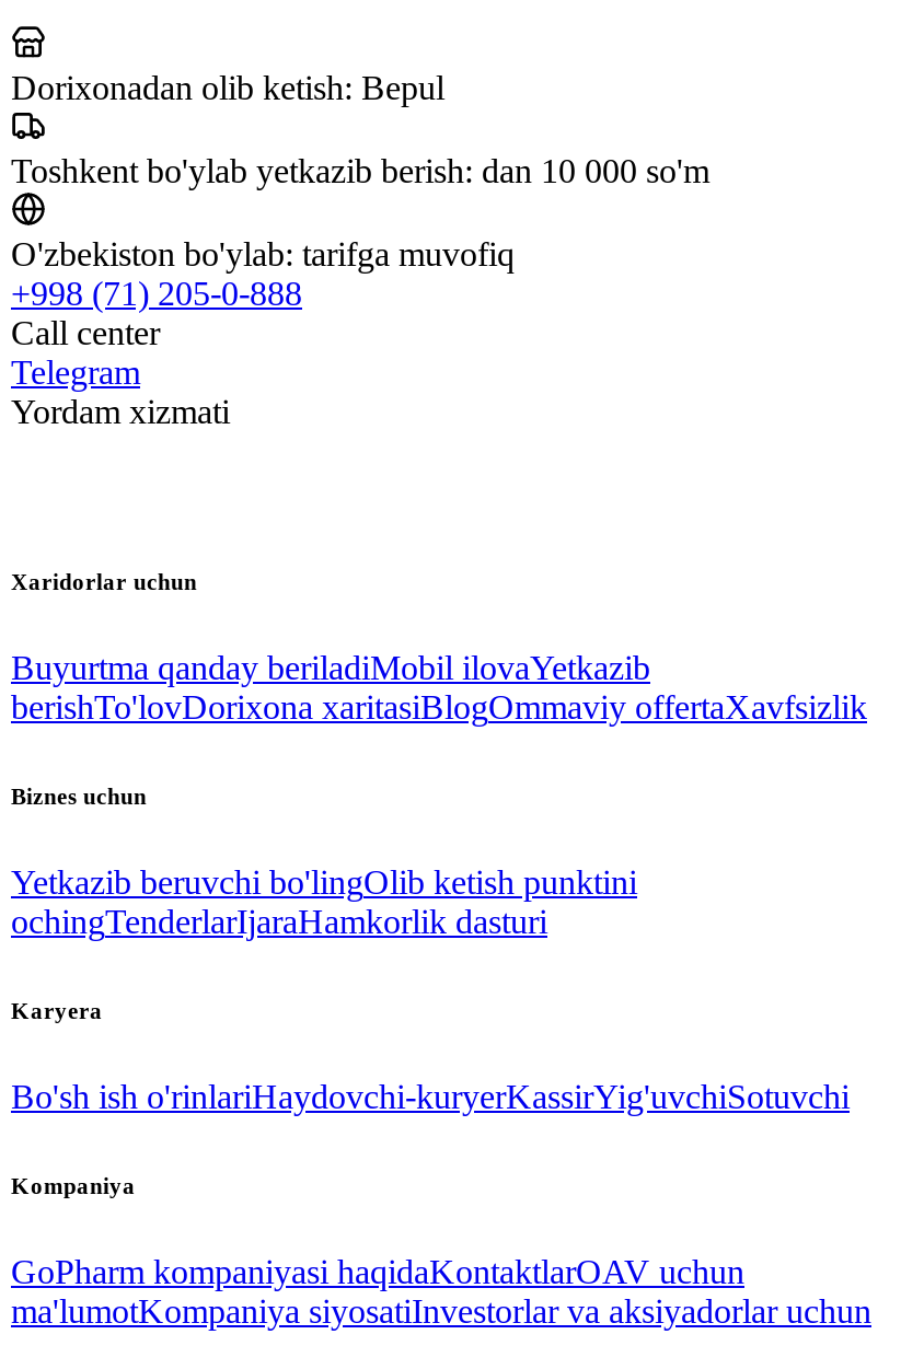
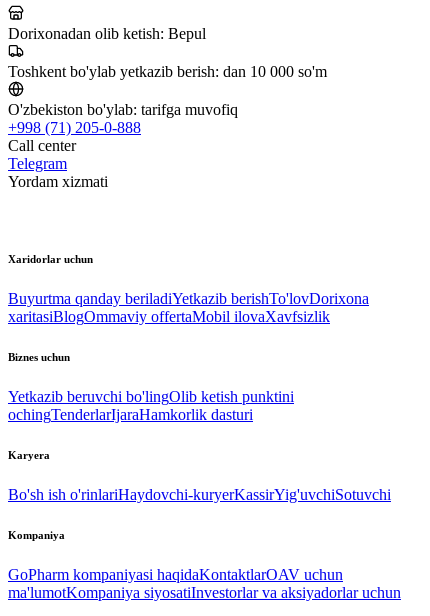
[11,650,867,726] Buyurtma qanday beriladiMobil ilovaYetkazib | berishTo'lovDorixona xaritasiBlogOmmaviy offertaXavfsizlik -> [8,290,369,325] Buyurtma qanday beriladiYetkazib berishTo'lovDorixona | xaritasiBlogOmmaviy offertaMobil ilovaXavfsizlik

